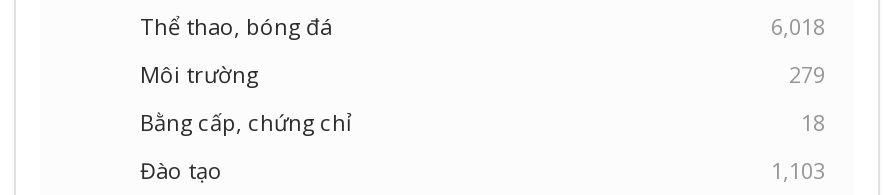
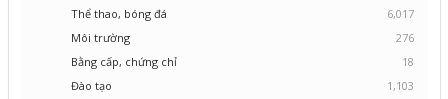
[771,11,825,41] 6,018 -> [386,6,413,21] 6,017
[789,59,825,89] 279 -> [395,30,413,45] 276

